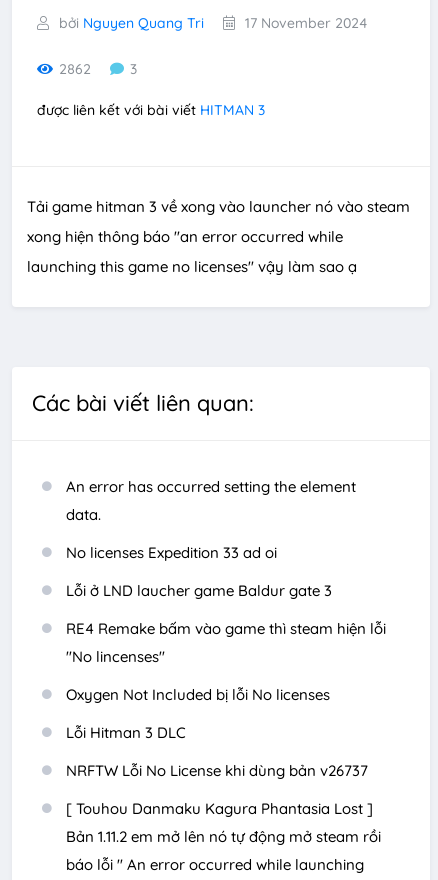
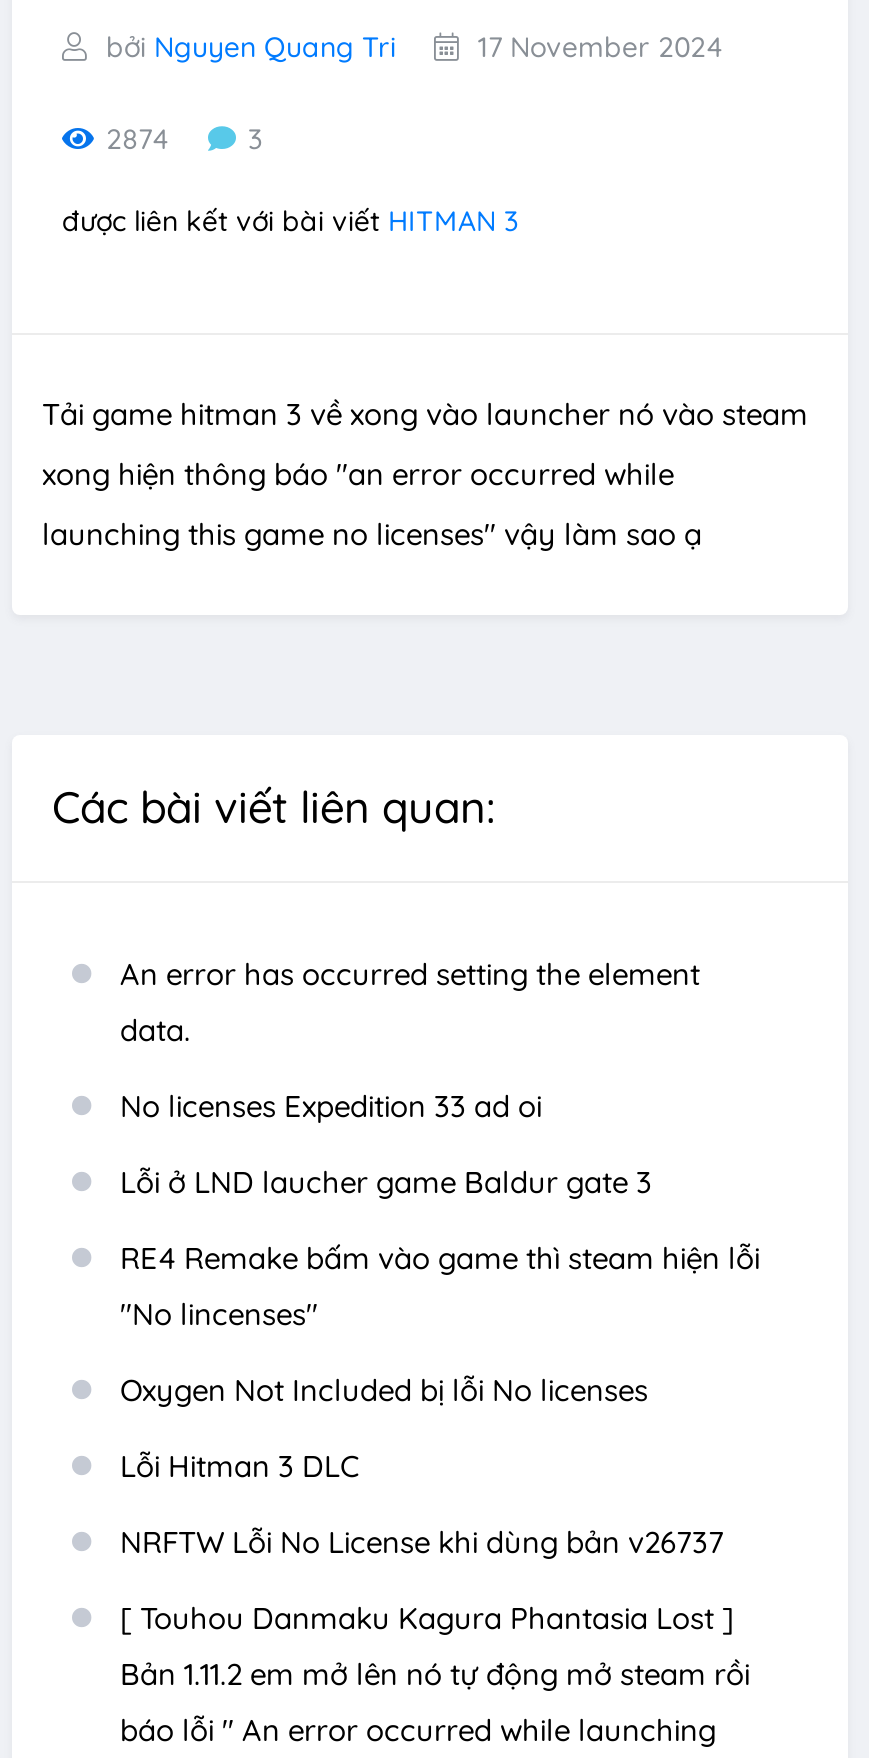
[59,60,91,78] 2862 -> [106,122,170,158] 2874

